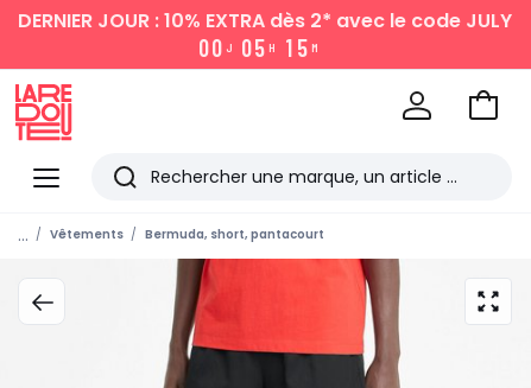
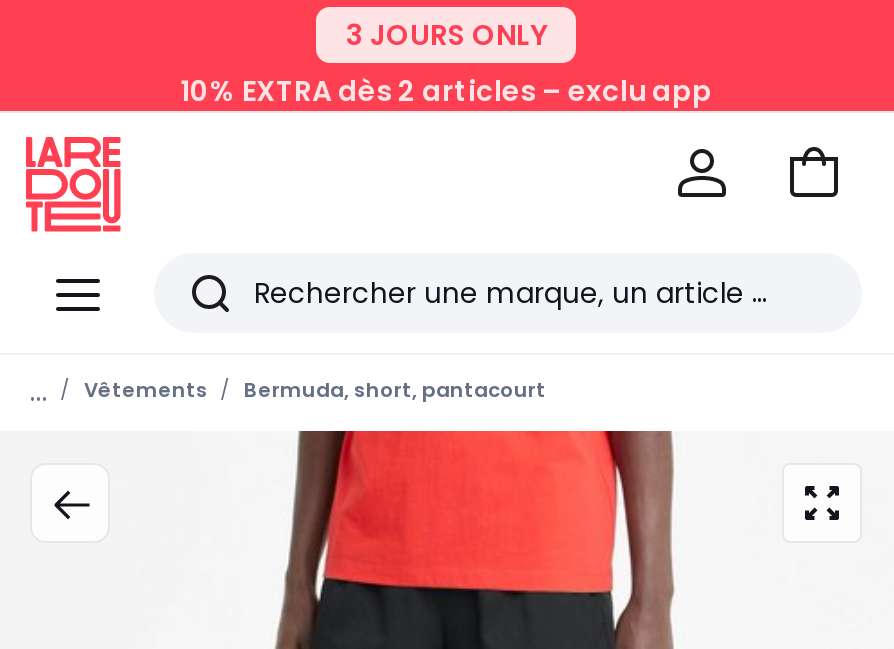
[18,7,512,61] DERNIER JOUR : 10% EXTRA dès 2* avec le code JULY | 0 0 J 0 5 H 1 5 M -> [180,15,712,111] 3 JOURS ONLY | 10% EXTRA dès 2 articles – exclu app

